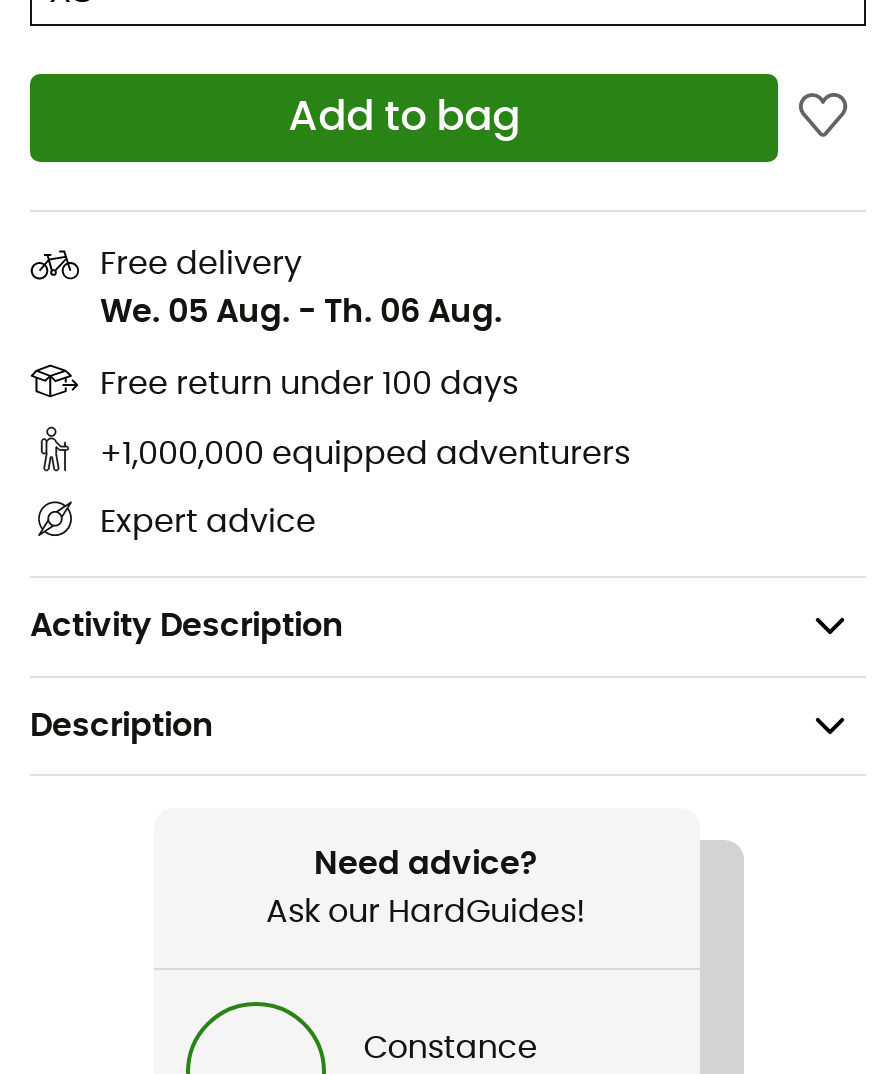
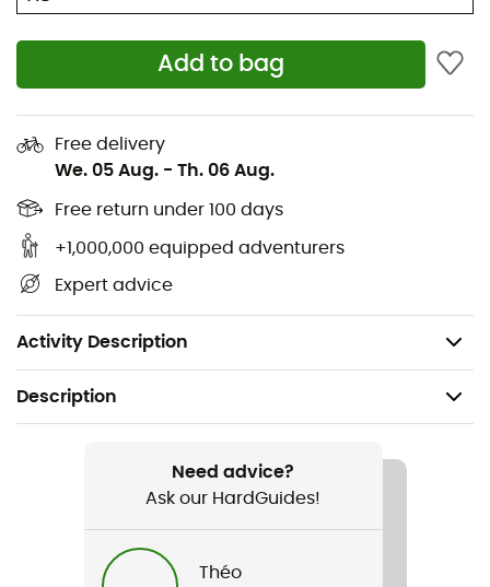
[363,1031,537,1063] Constance -> [199,564,241,581] Théo

